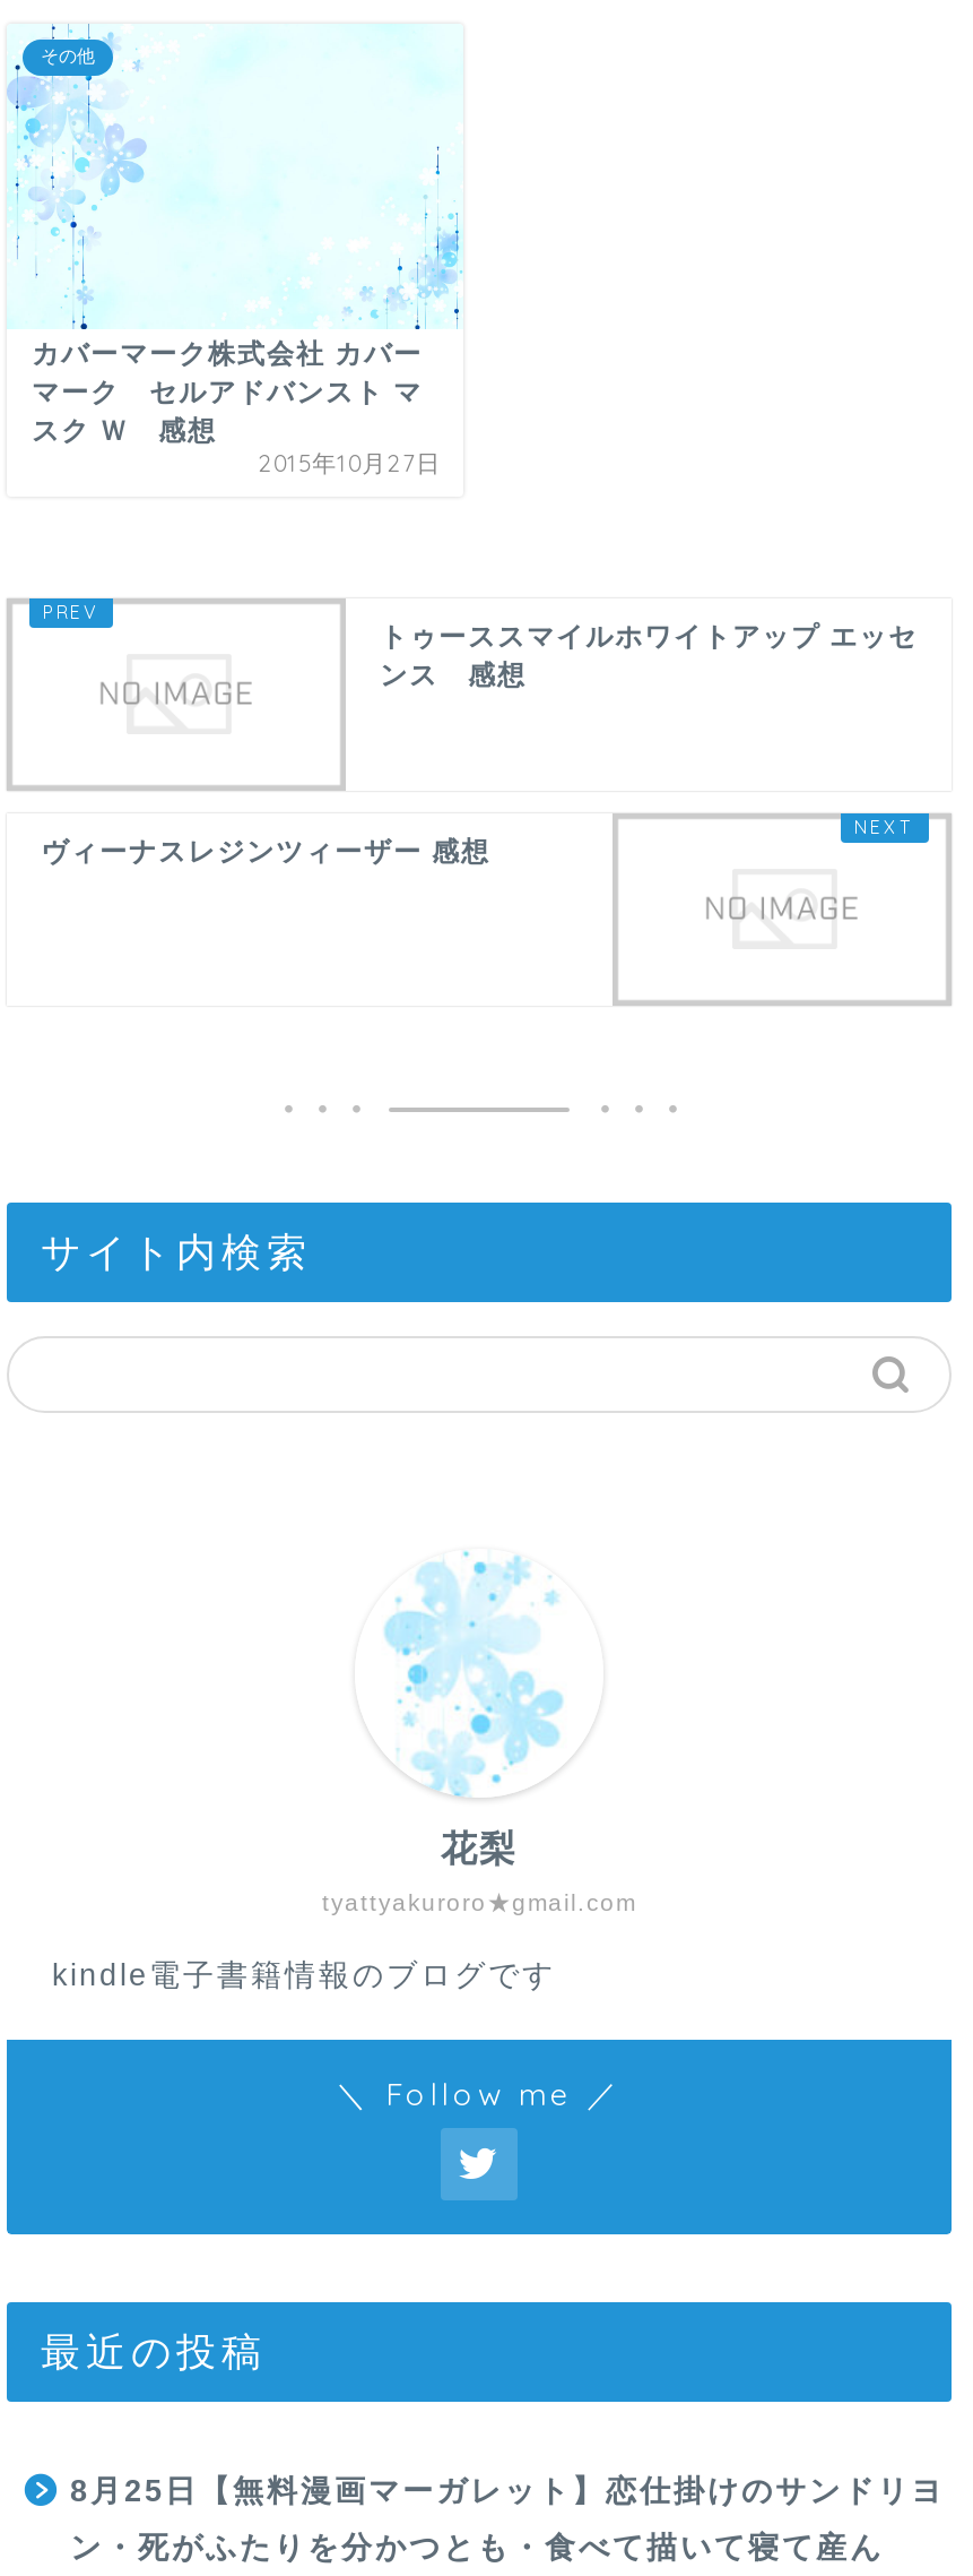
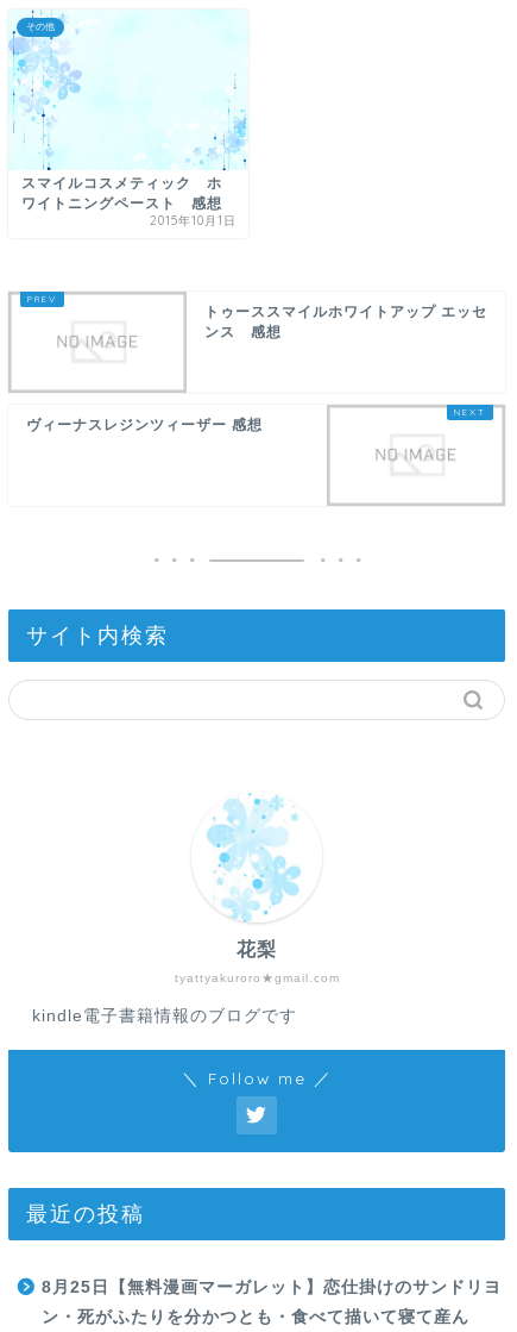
[32,338,441,479] カバーマーク株式会社 カバー | マーク セルアドバンスト マ | スク Ｗ 感想 | 2015年10月27日 -> [21,175,237,229] スマイルコスメティック ホ | ワイトニングペースト 感想 | 2015年10月1日

